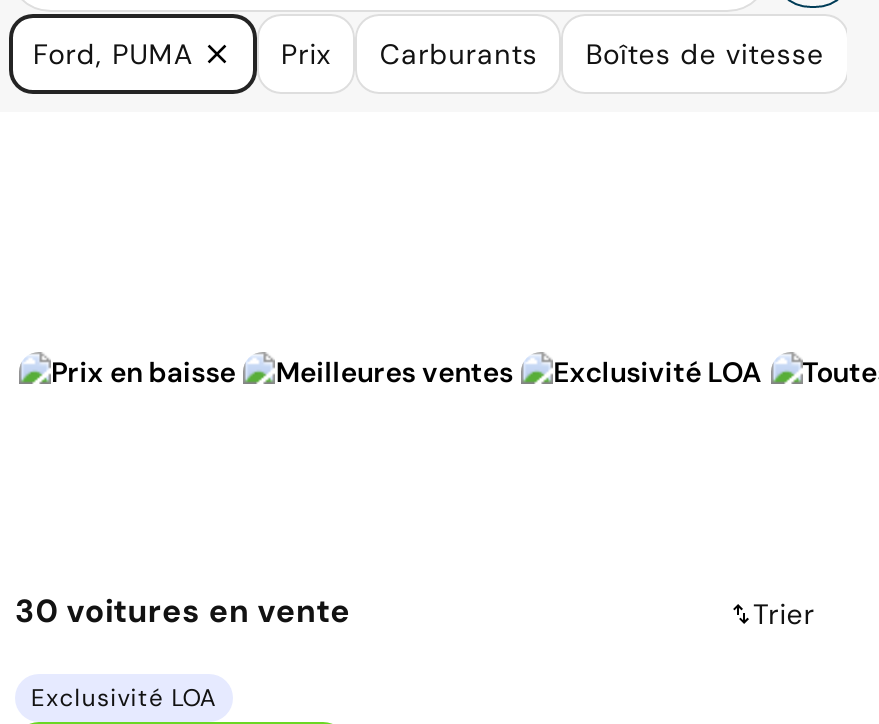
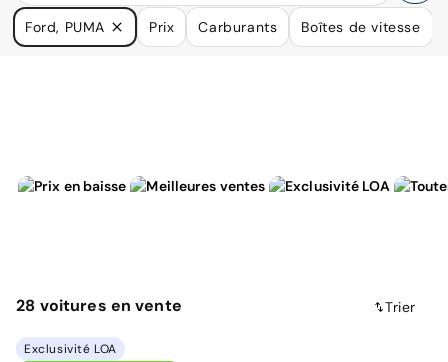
[15,591,351,633] 30 voitures en vente -> [16,295,182,316] 28 voitures en vente

